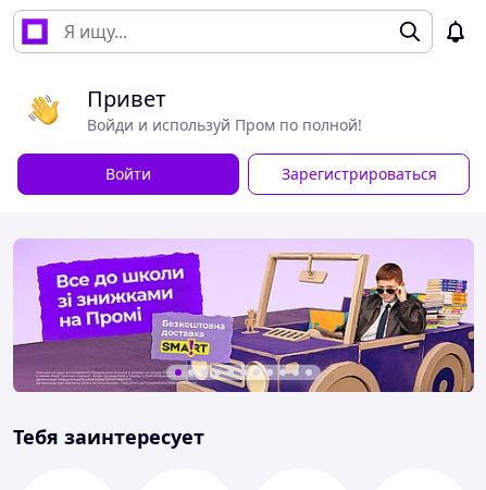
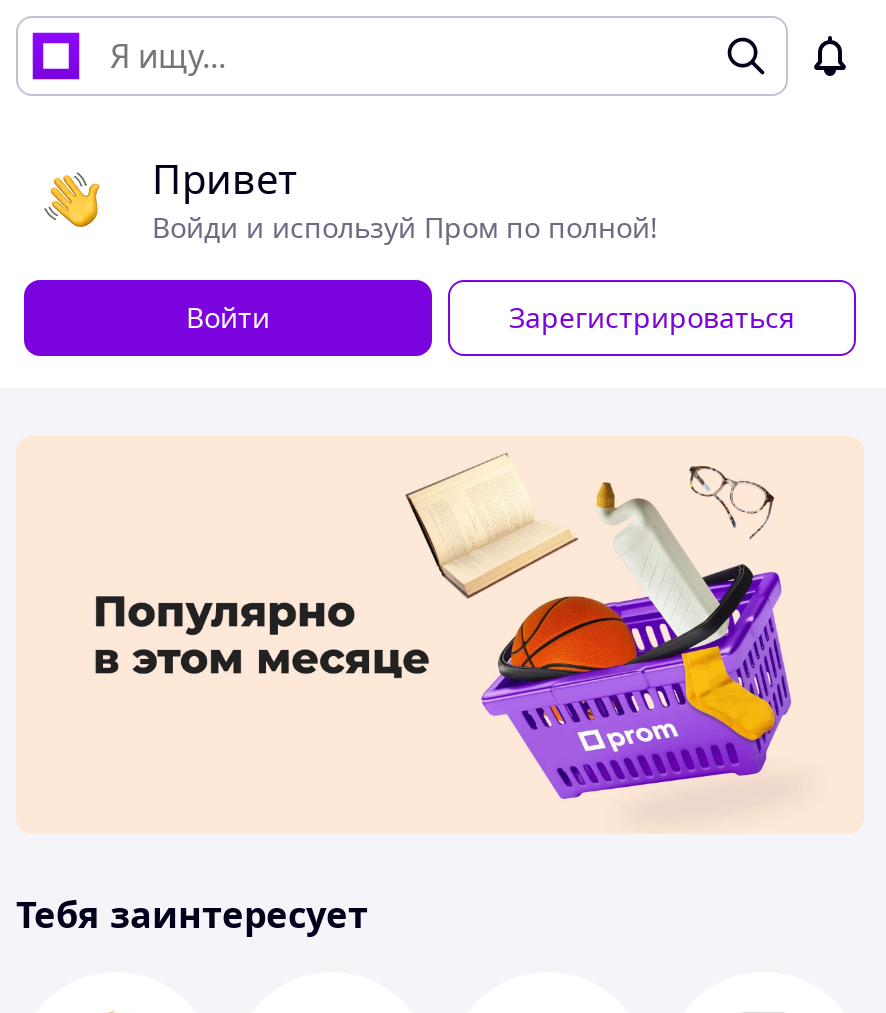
[12,238,475,393] [image] -> [18,438,862,832] [image]

